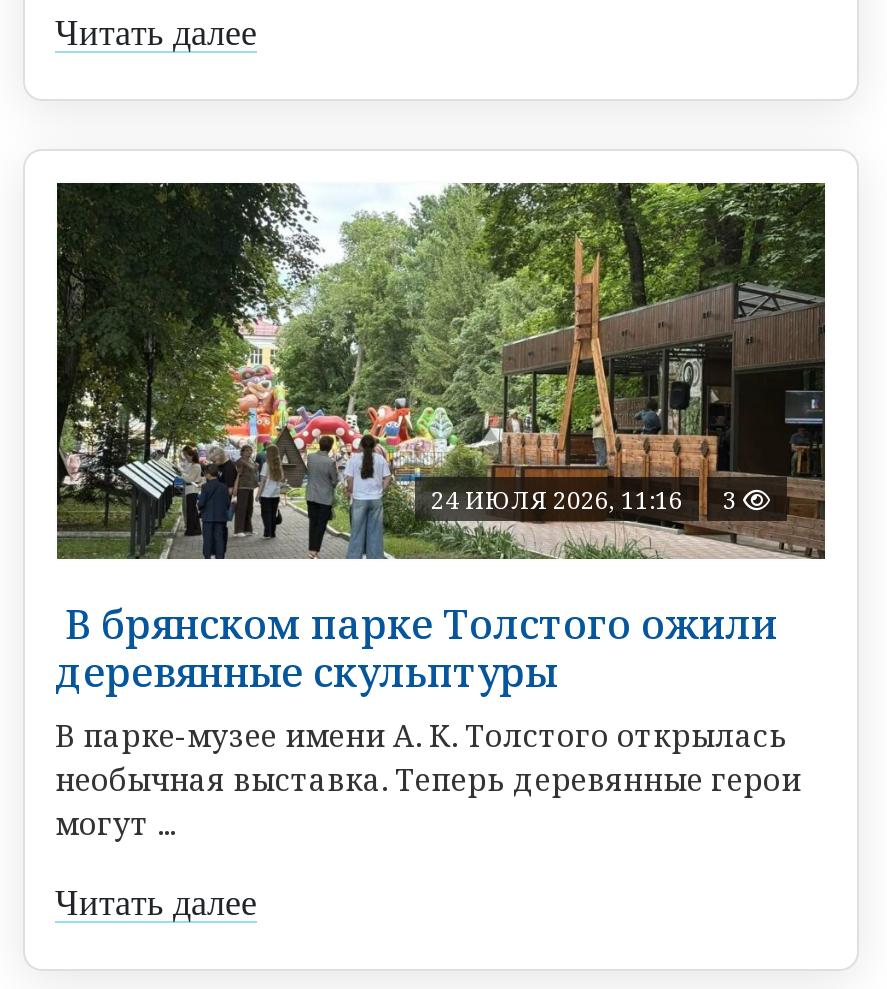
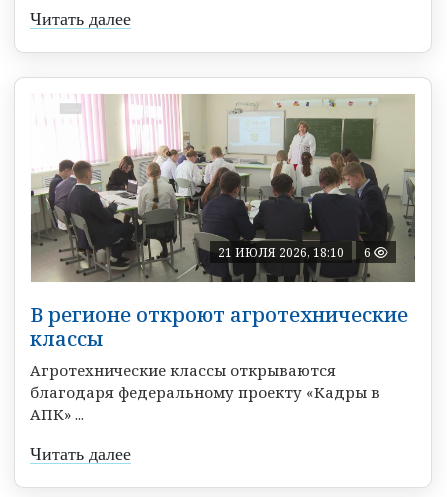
[55,181,827,561] [image] | 24 ИЮЛЯ 2026, 11:16 | 3 -> [30,93,416,283] [image] | 21 ИЮЛЯ 2026, 18:10 | 6
[55,597,801,843] В брянском парке Толстого ожили | деревянные скульптуры | В парке-музее имени А. К. Толстого открылась | необычная выставка. Теперь деревянные герои | могут ... -> [30,301,408,424] В регионе откроют агротехнические | классы | Агротехнические классы открываются | благодаря федеральному проекту «Кадры в | АПК» ...

